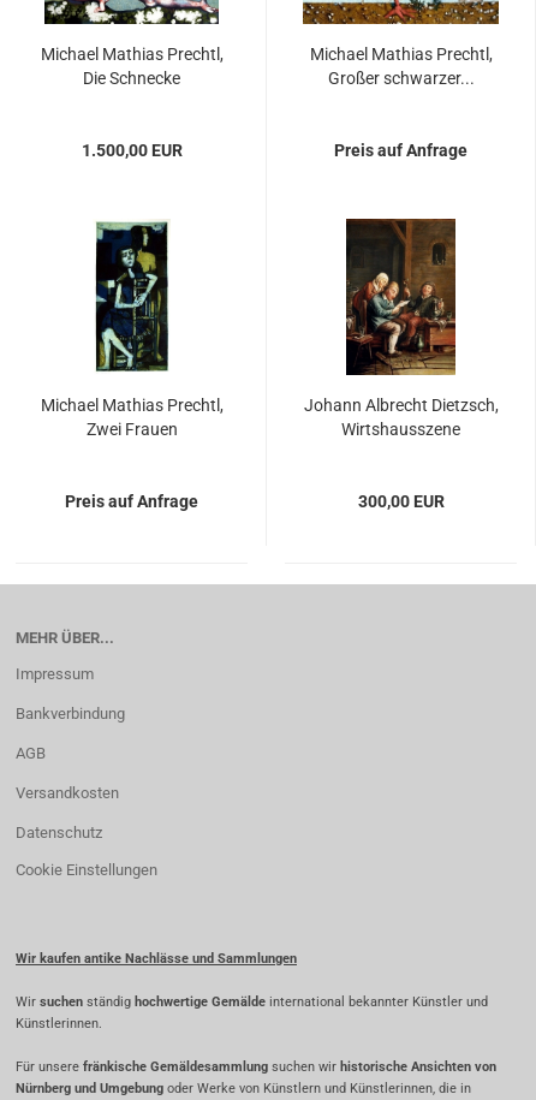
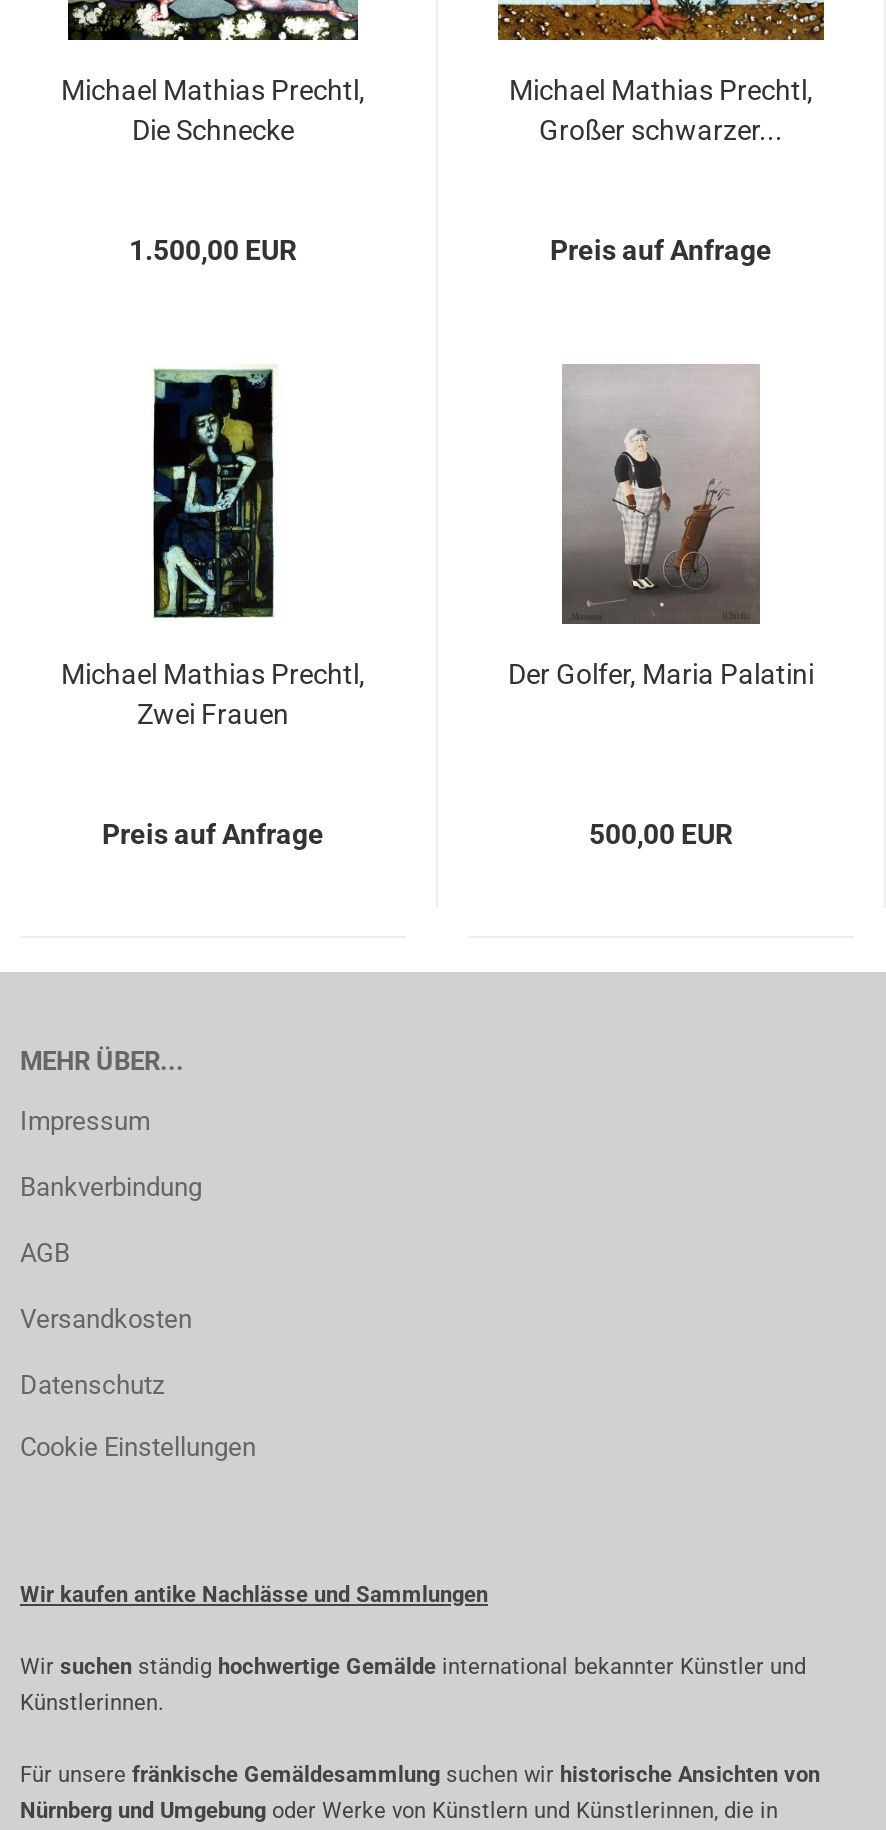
[303,219,498,439] [image] | Johann Albrecht Dietzsch, | Wirtshausszene -> [508,364,814,690] [image] | Der Golfer, Maria Palatini
[358,492,444,511] 300,00 EUR -> [589,818,733,850] 500,00 EUR

